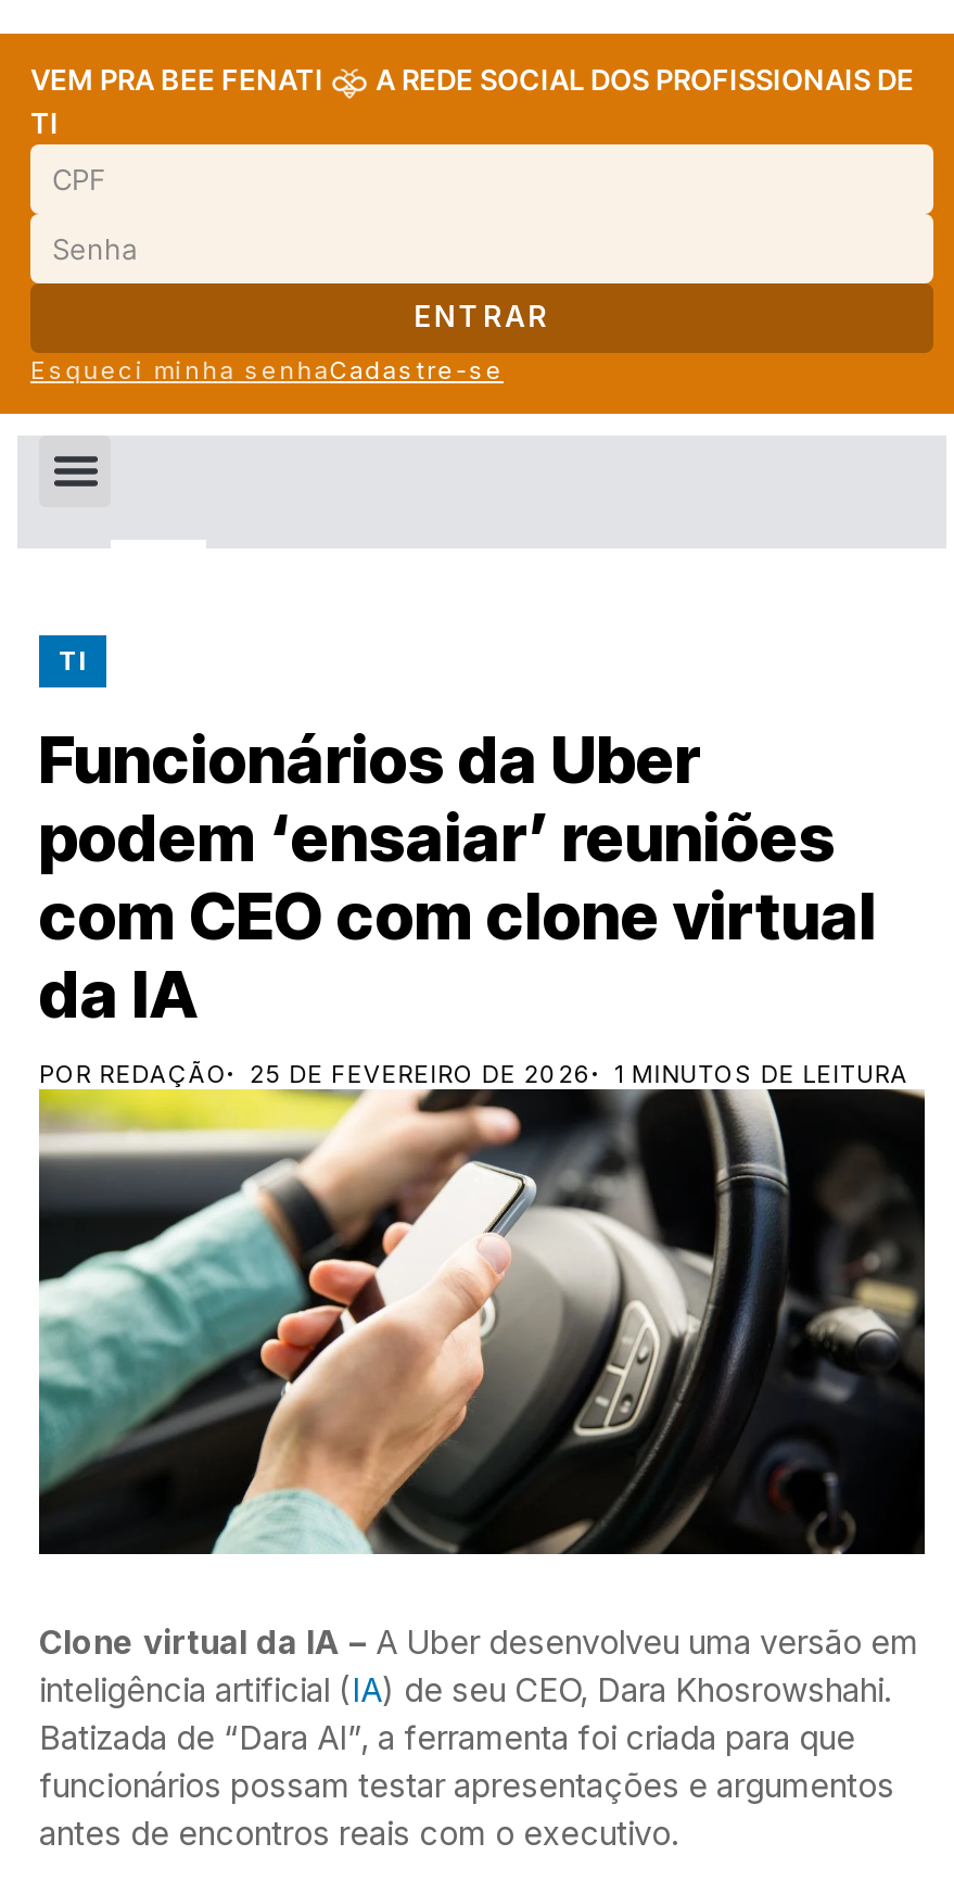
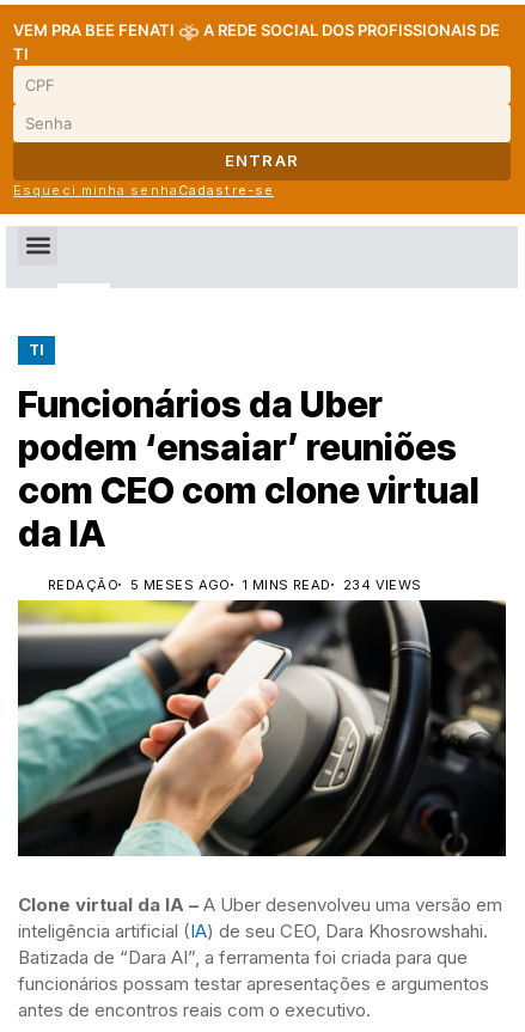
[39,1058,909,1089] POR REDAÇÃO | 25 DE FEVEREIRO DE 2026 | 1 MINUTOS DE LEITURA -> [48,576,422,593] REDAÇÃO | 5 MESES AGO | 1 MINS READ | 234 VIEWS

